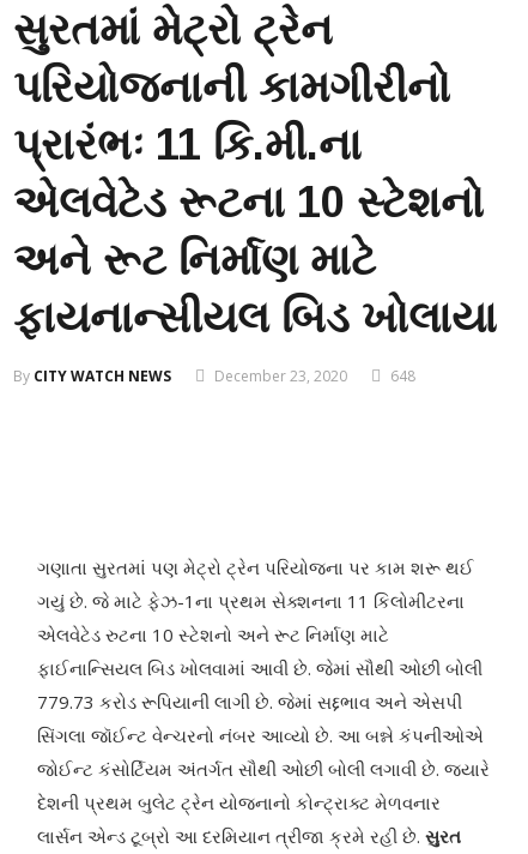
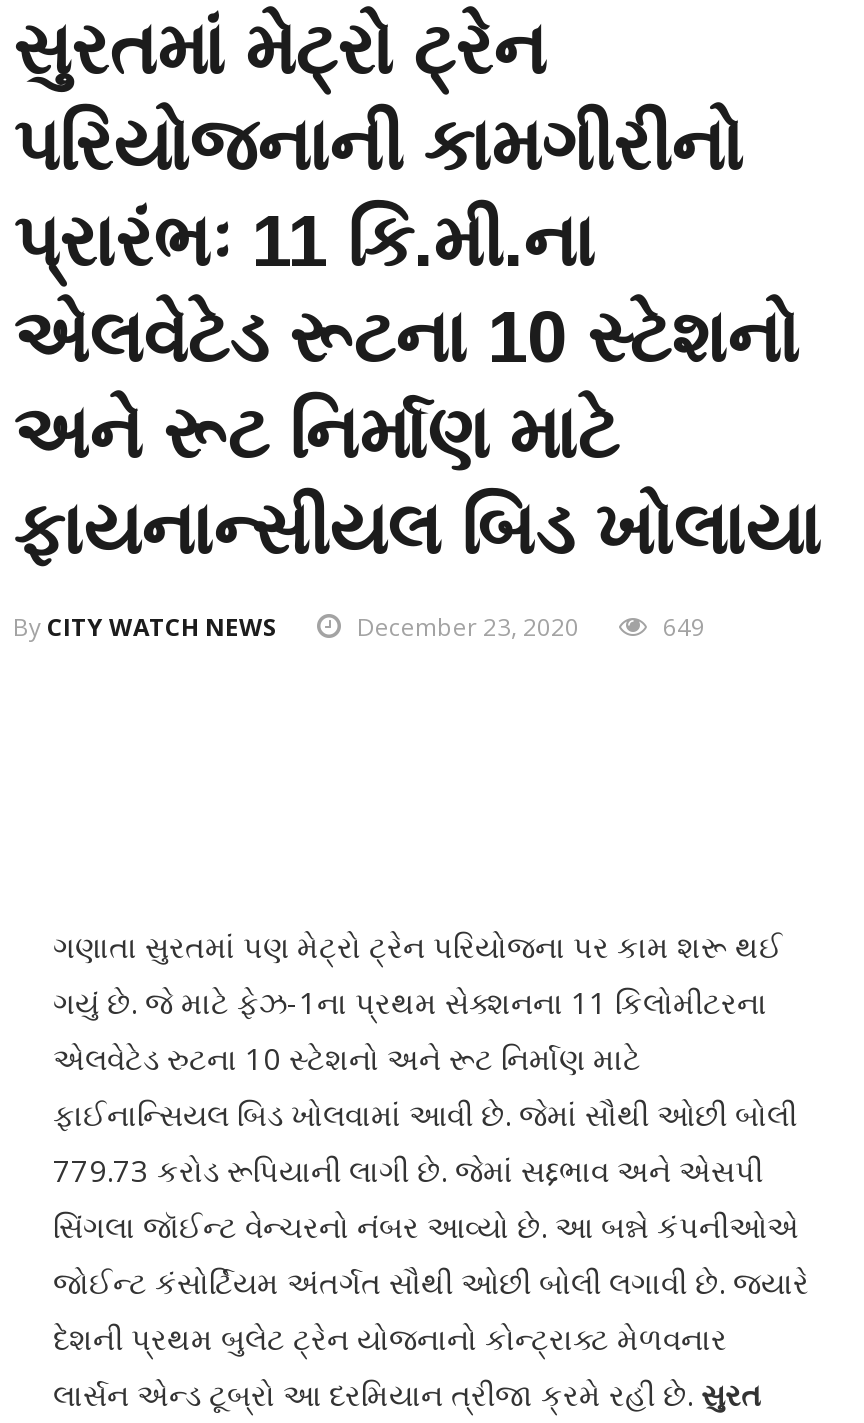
[387,366,415,386] 648 -> [657,610,705,644] 649

